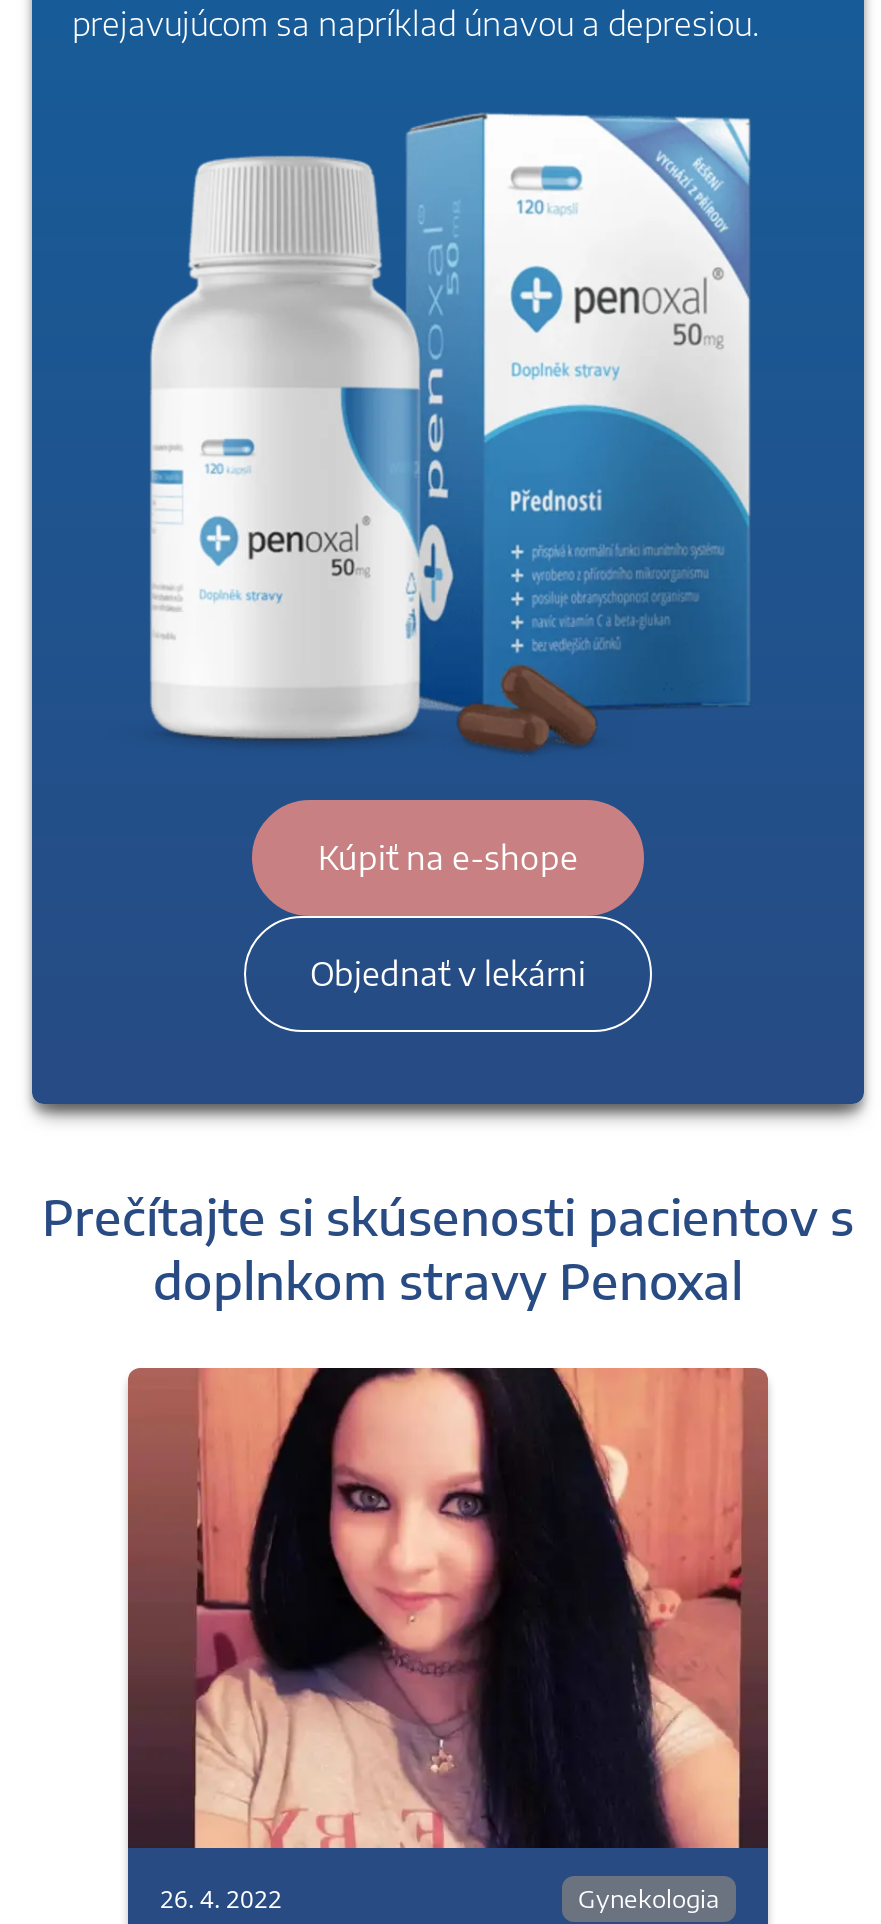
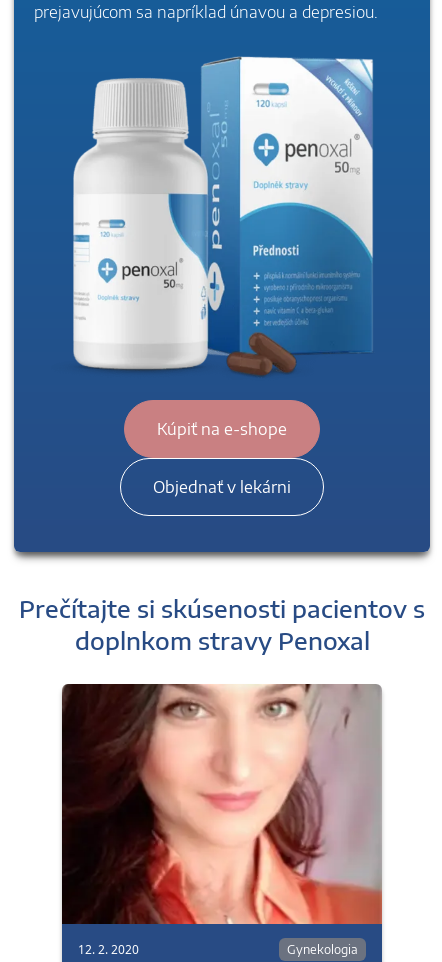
[126,1366,770,1916] [image] | 26. 4. 2022 -> [61,683,383,958] [image] | 12. 2. 2020

